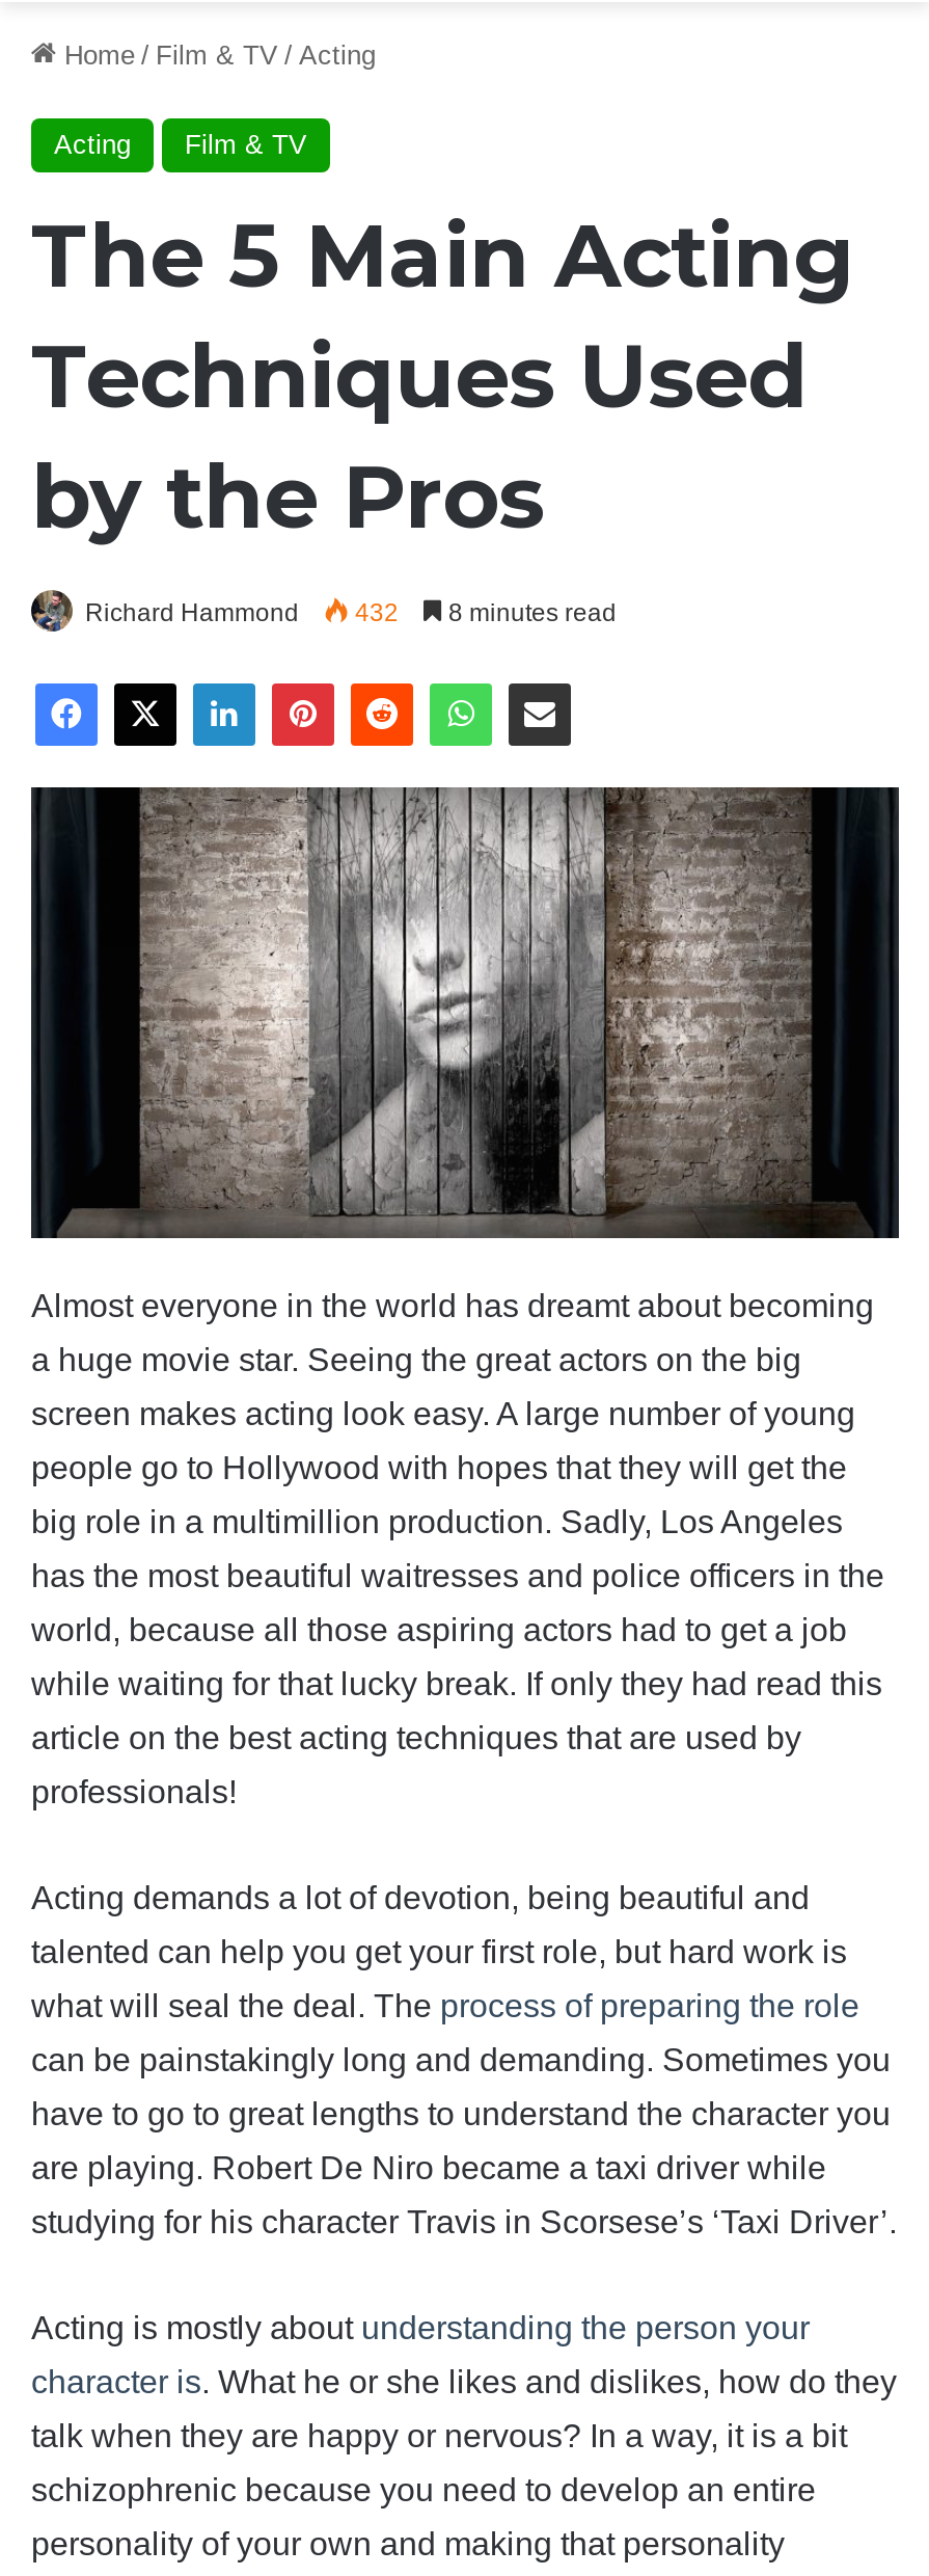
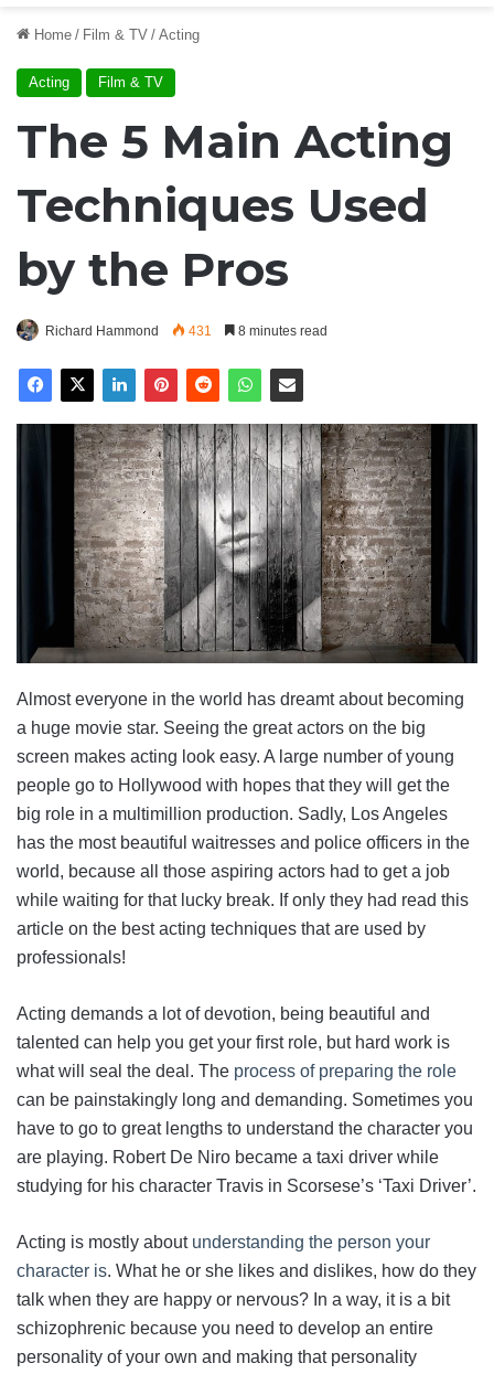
[85,599,617,628] Richard Hammond 432 8 minutes read -> [45,324,327,339] Richard Hammond 431 8 minutes read

